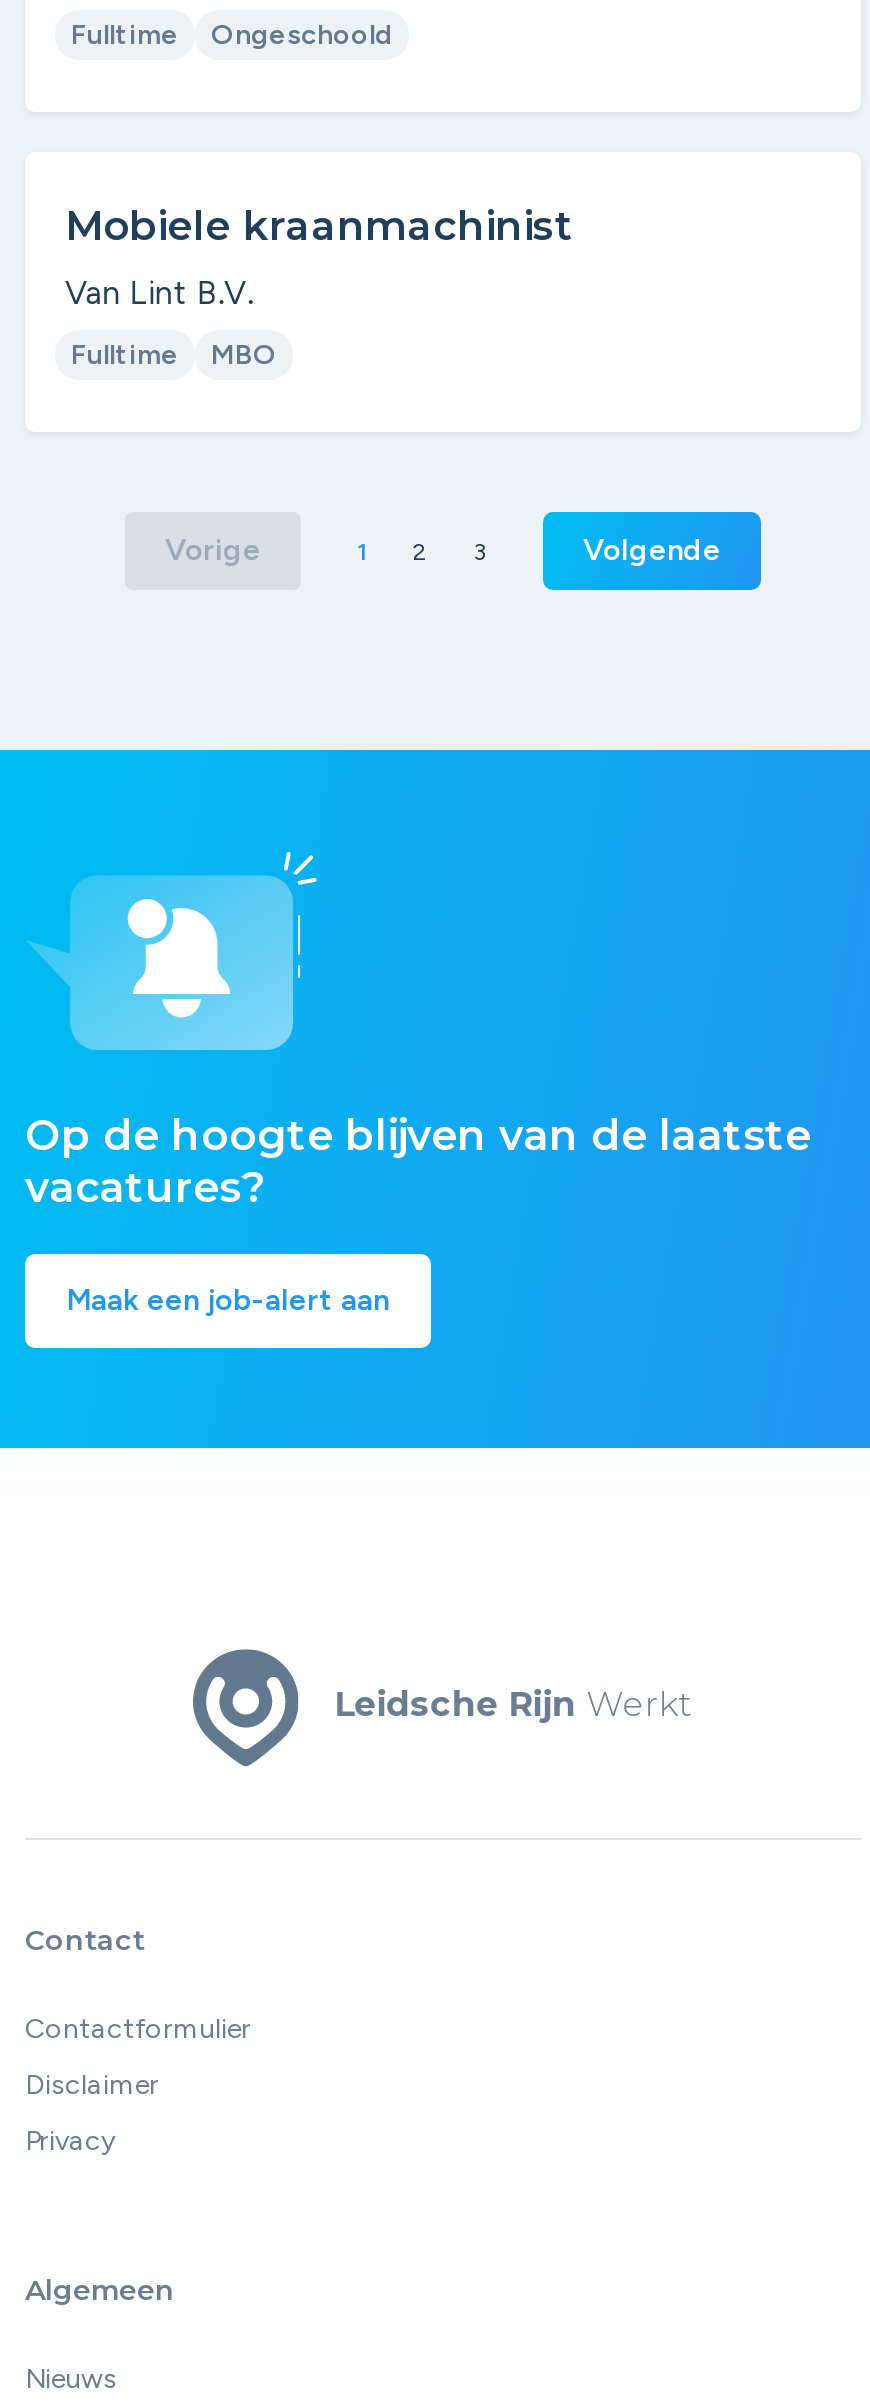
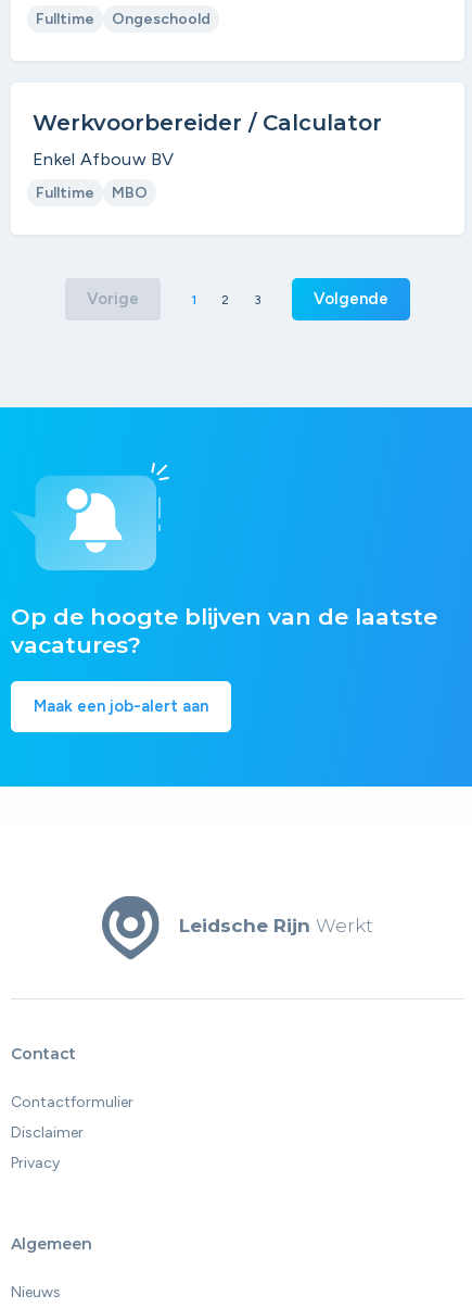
[65,202,575,250] Mobiele kraanmachinist -> [33,110,382,136] Werkvoorbereider / Calculator
[65,274,253,312] Van Lint B.V. -> [33,149,174,169] Enkel Afbouw BV

